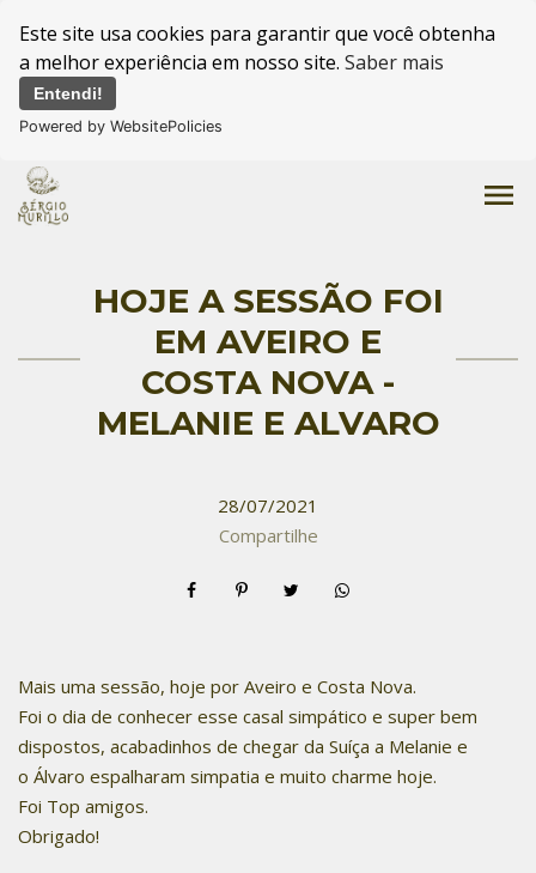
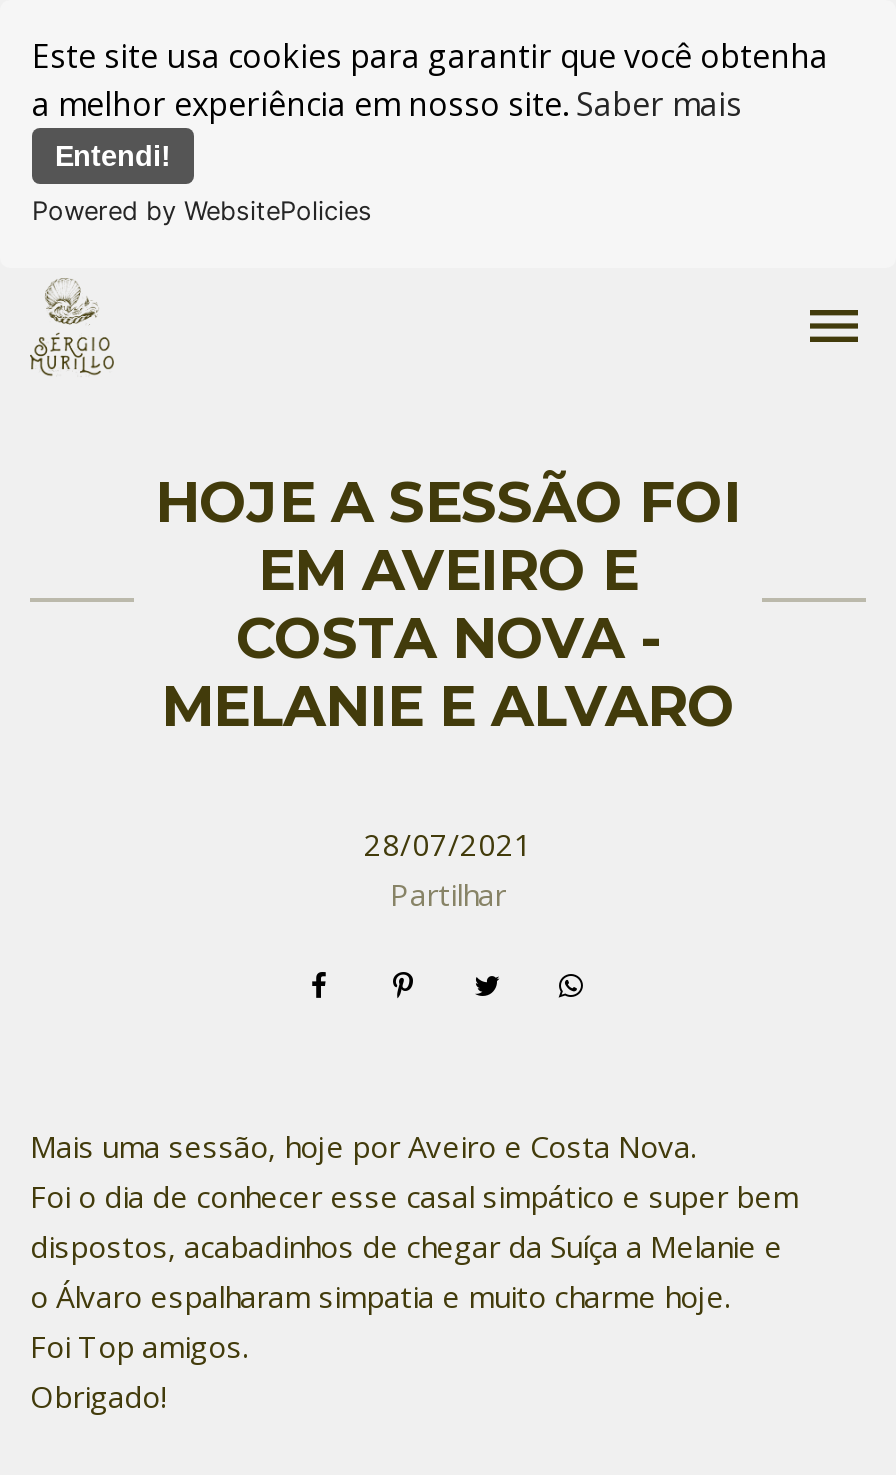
[218,523,318,547] Compartilhe -> [390,873,506,913] Partilhar

